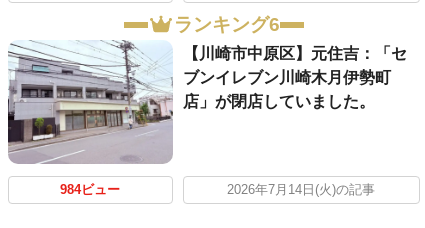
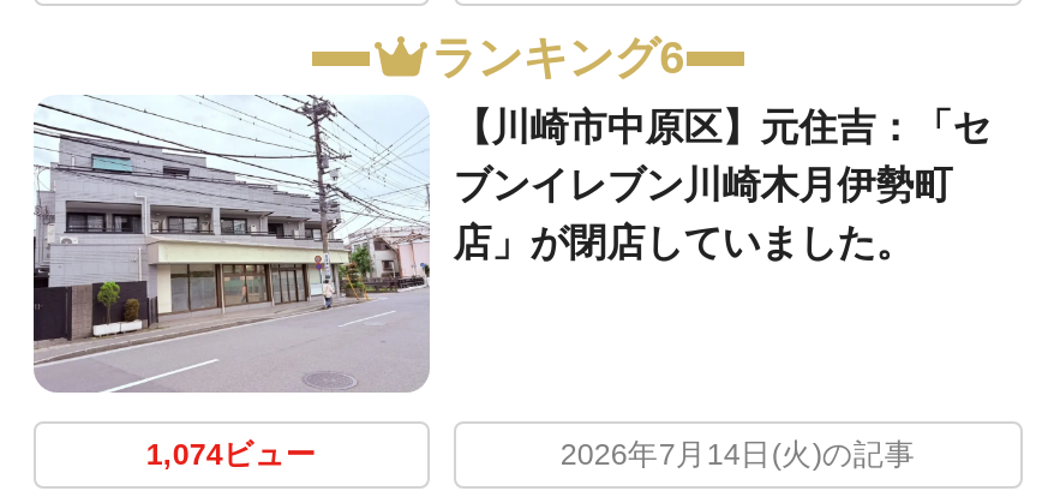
[60,183,120,197] 984ビュー -> [146,438,316,472] 1,074ビュー

